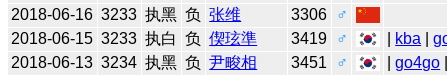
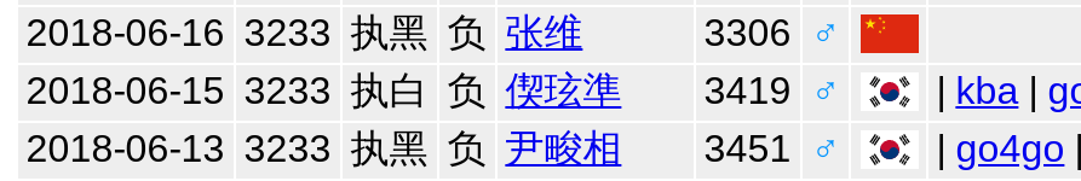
[11,54,257,71] 2018-06-13 3234 执黑 负 尹畯相 -> [26,127,621,168] 2018-06-13 3233 执黑 负 尹畯相

